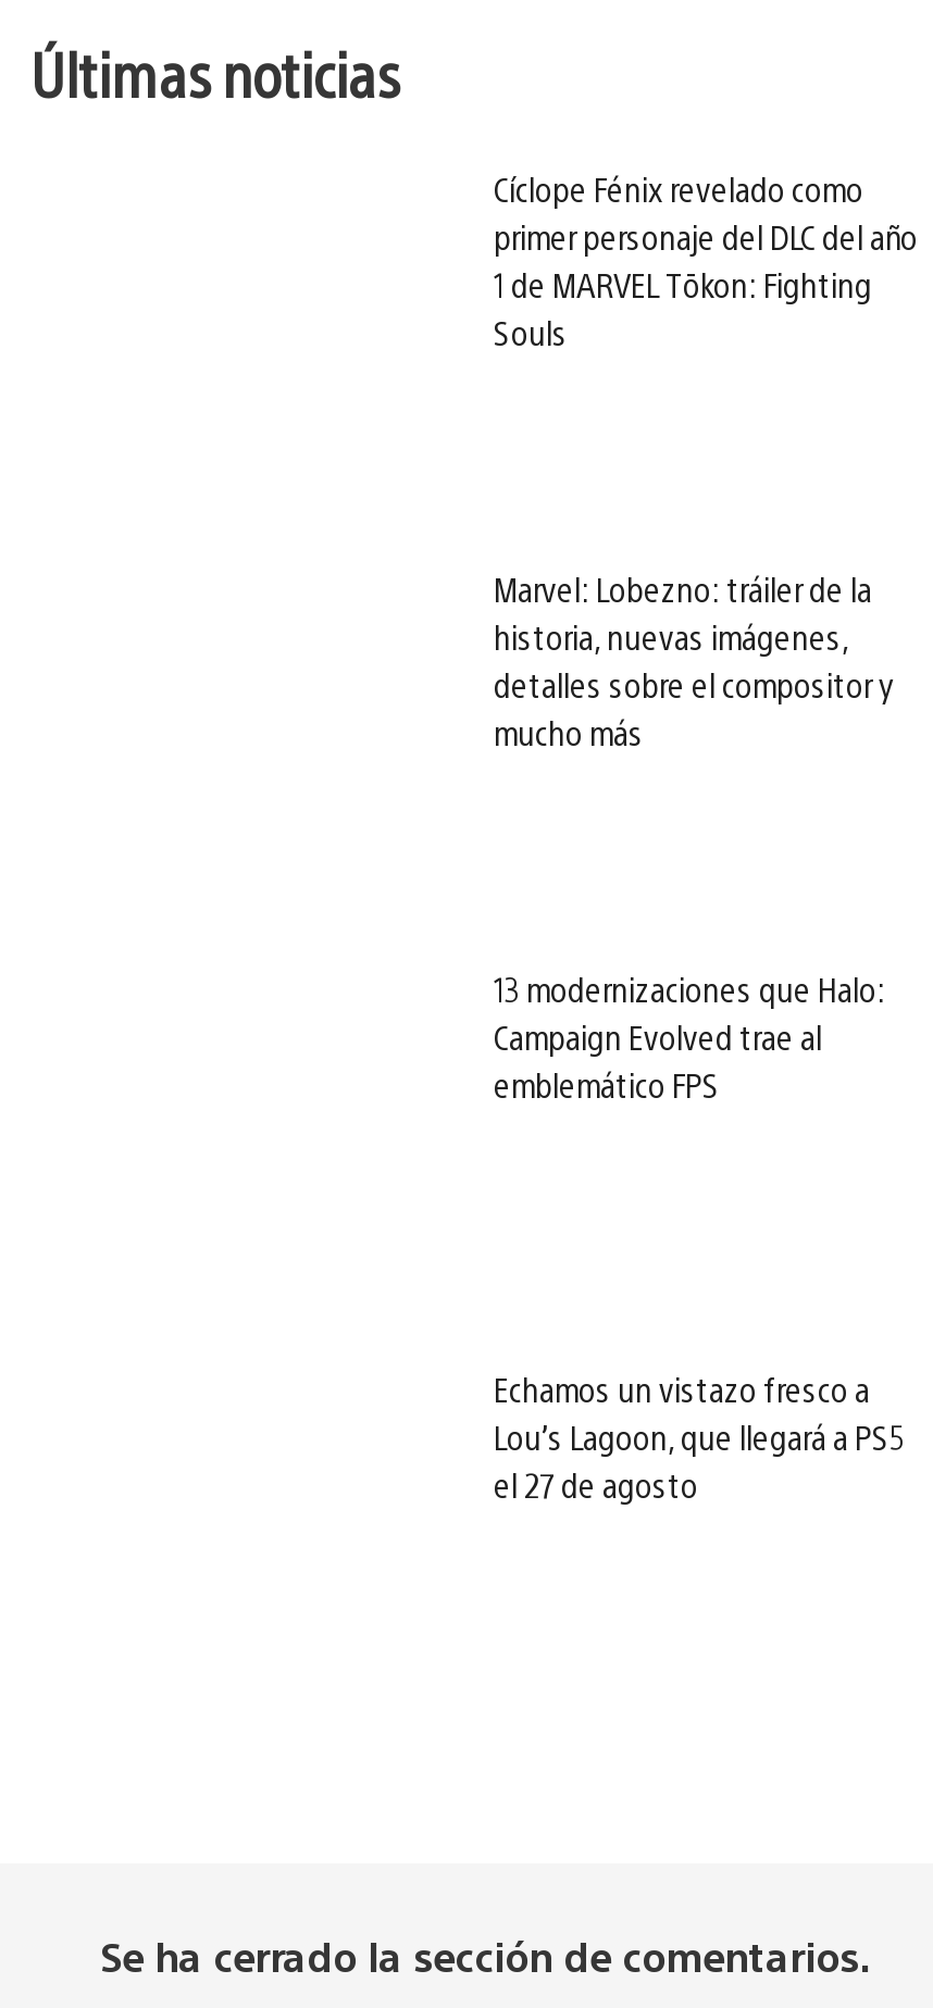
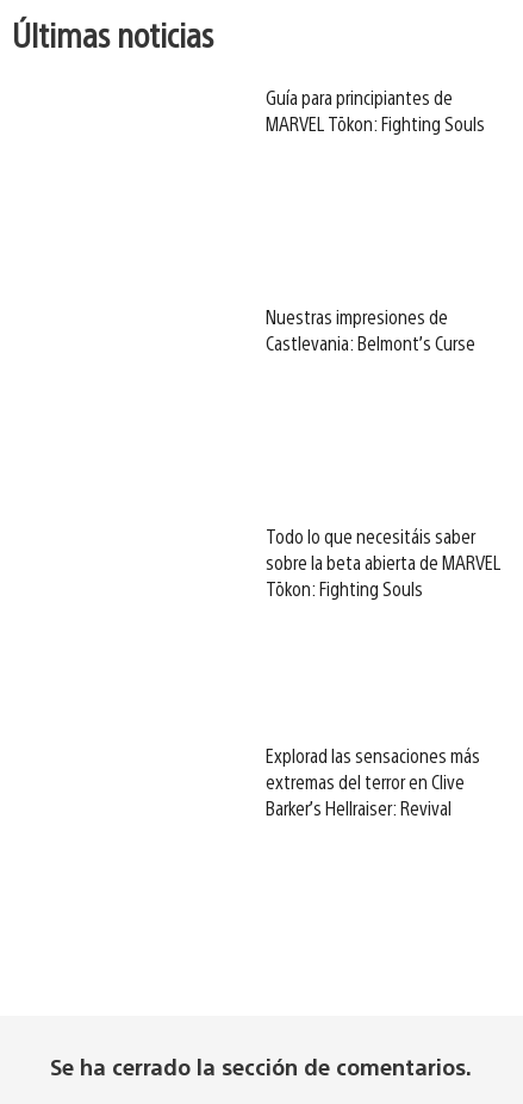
[494,165,918,354] Cíclope Fénix revelado como | primer personaje del DLC del año | 1 de MARVEL Tōkon: Fighting | Souls -> [266,84,485,136] Guía para principiantes de | MARVEL Tōkon: Fighting Souls
[494,565,894,754] Marvel: Lobezno: tráiler de la | historia, nuevas imágenes, | detalles sobre el compositor y | mucho más -> [266,304,475,355] Nuestras impresiones de | Castlevania: Belmont’s Curse
[494,965,885,1106] 13 modernizaciones que Halo: | Campaign Evolved trae al | emblemático FPS -> [266,523,500,601] Todo lo que necesitáis saber | sobre la beta abierta de MARVEL | Tōkon: Fighting Souls
[494,1365,905,1506] Echamos un vistazo fresco a | Lou’s Lagoon, que llegará a PS5 | el 27 de agosto -> [266,743,480,820] Explorad las sensaciones más | extremas del terror en Clive | Barker’s Hellraiser: Revival

